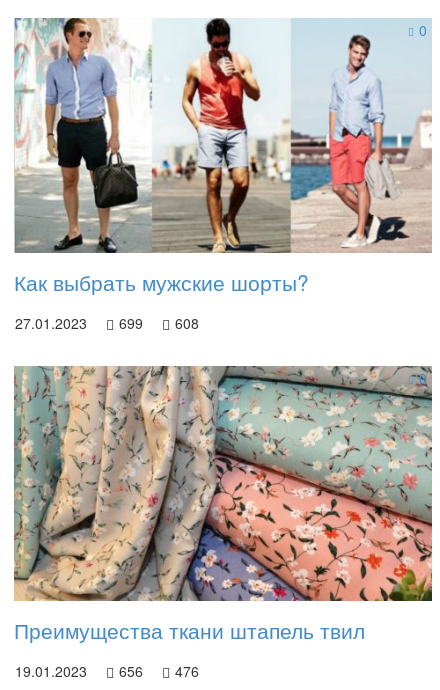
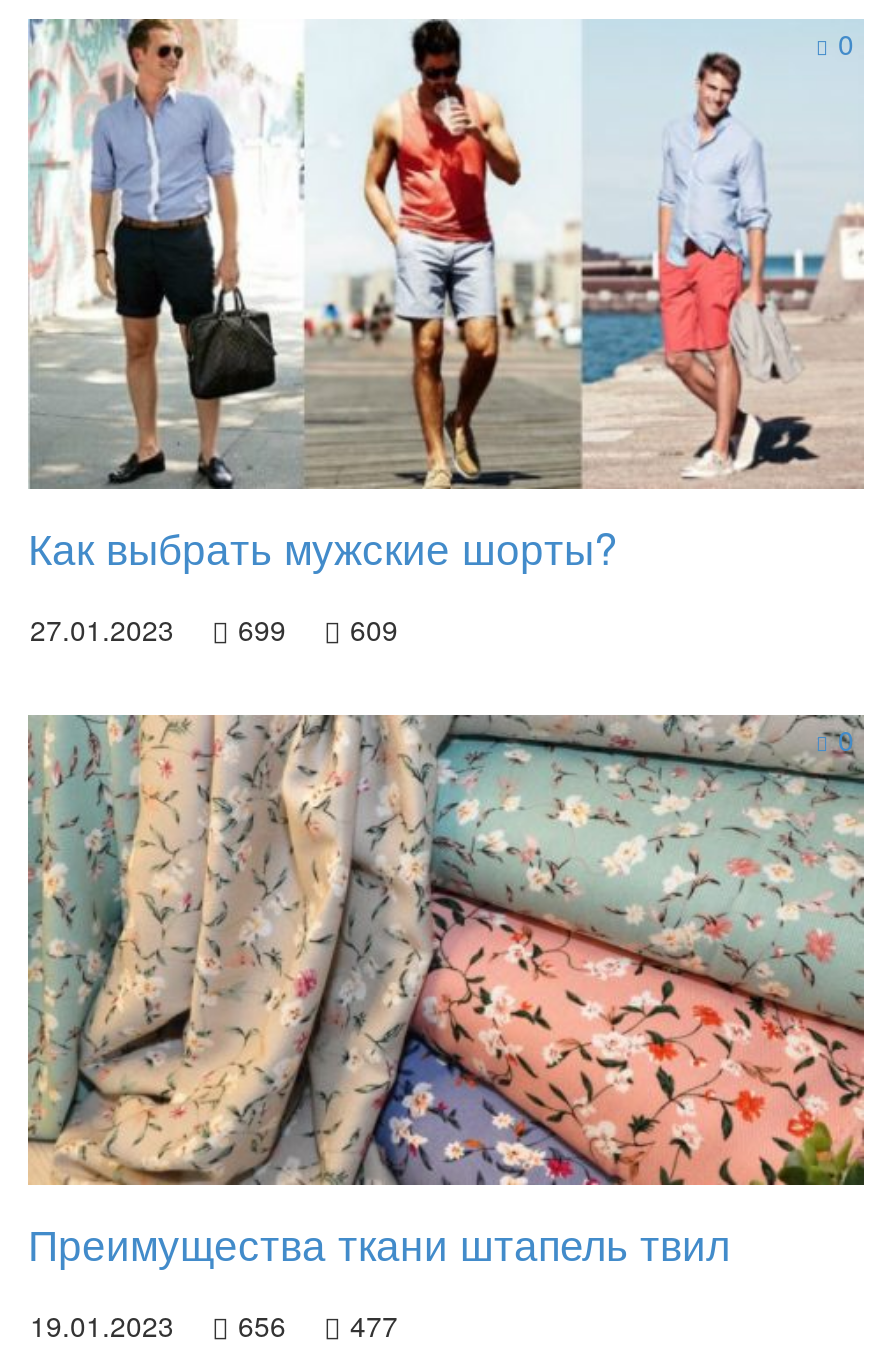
[15,313,199,333] 27.01.2023 699 608 -> [30,608,398,648] 27.01.2023 699 609
[15,661,199,681] 19.01.2023 656 476 -> [30,1304,398,1344] 19.01.2023 656 477

